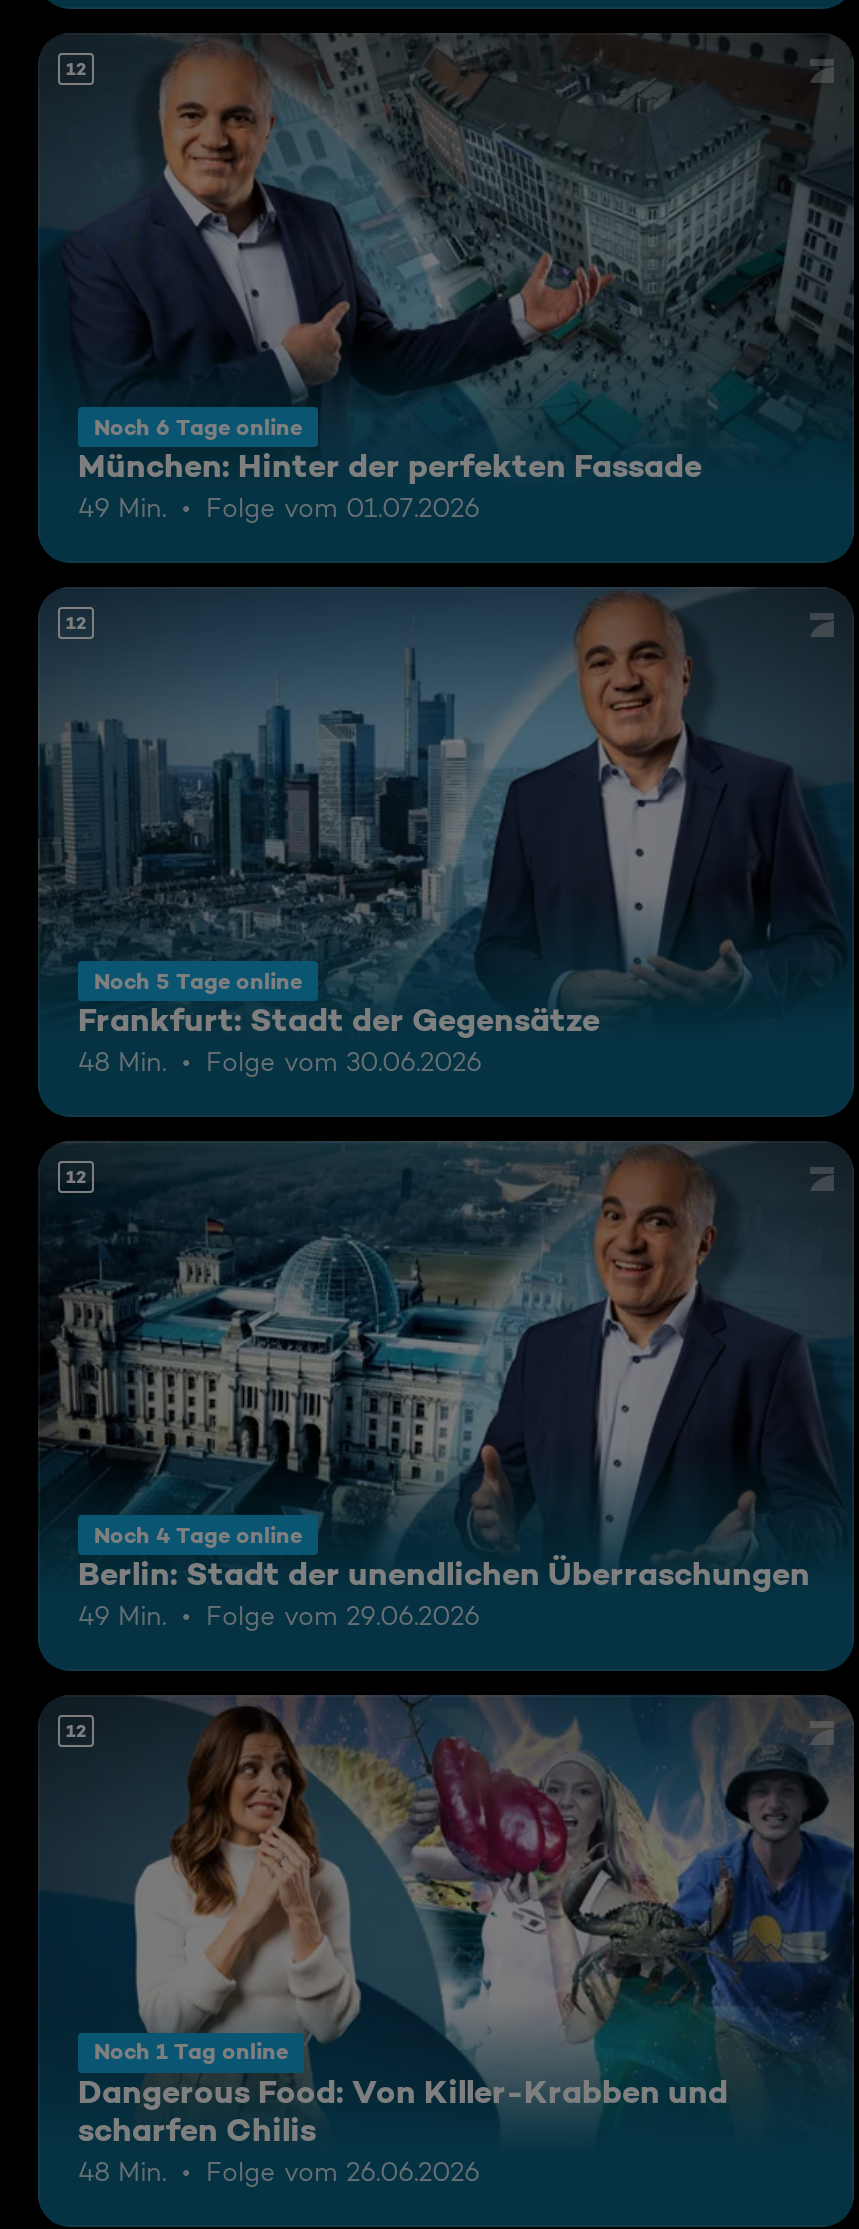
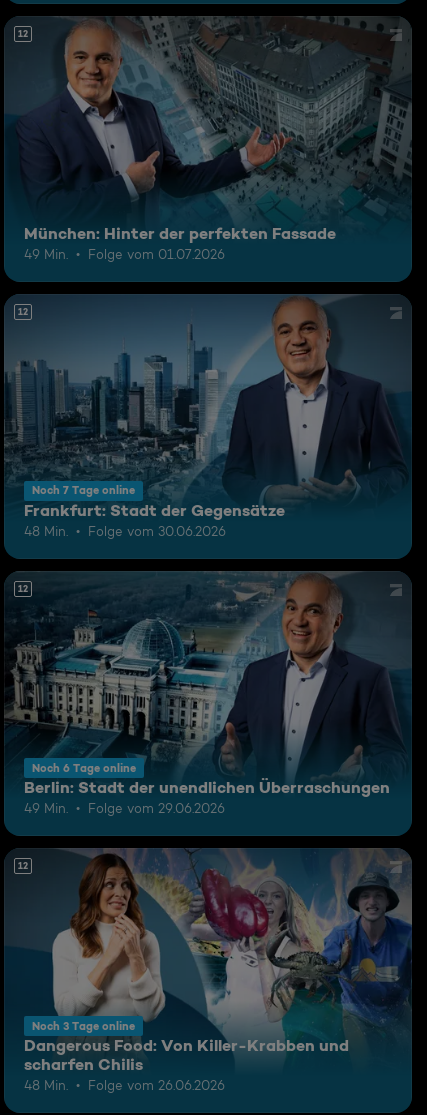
moved [94,412,302,440] -> [32,760,136,774]: Noch 6 Tage online
[94,967,302,995] Noch 5 Tage online -> [32,483,135,497] Noch 7 Tage online
[94,1521,302,1549] Noch 4 Tage online -> none
[94,2037,288,2065] Noch 1 Tag online -> [32,1019,135,1033] Noch 3 Tage online

